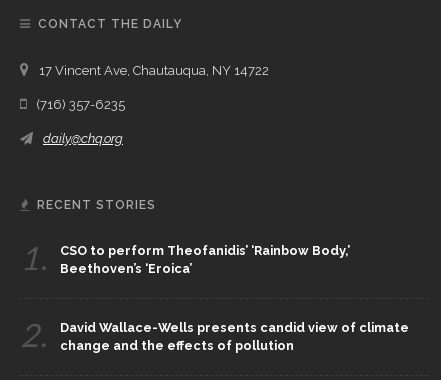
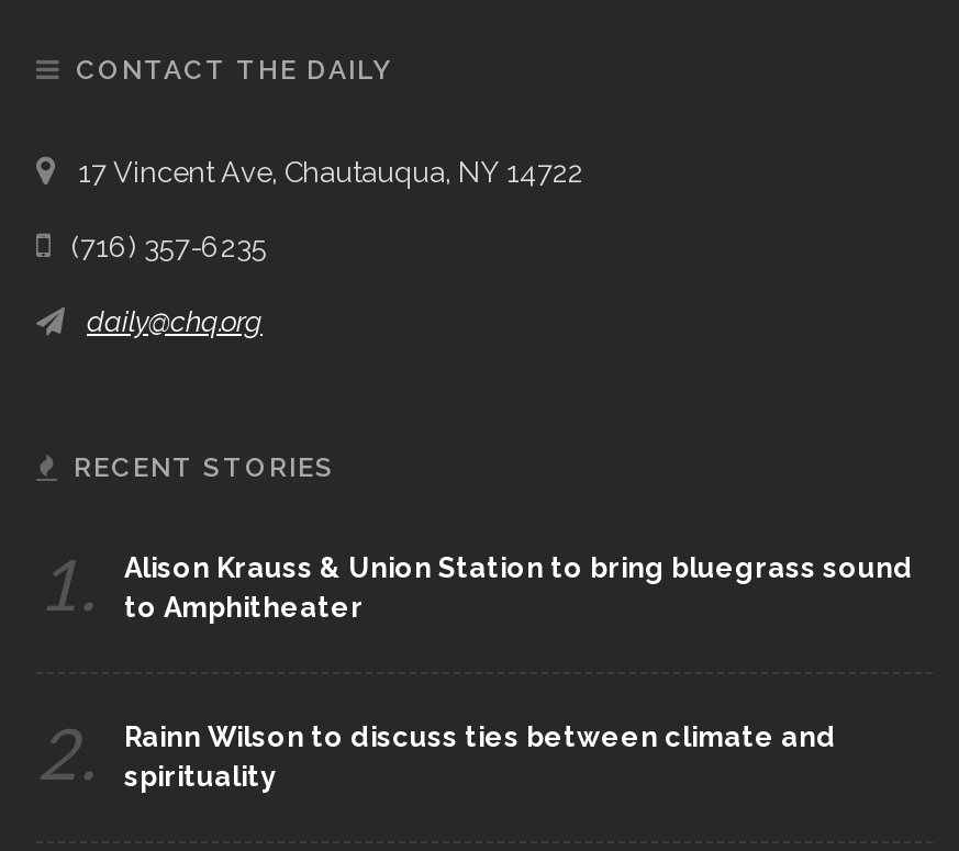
[60,243,350,276] CSO to perform Theofanidis’ ‘Rainbow Body,’ | Beethoven’s ‘Eroica’ -> [124,551,913,623] Alison Krauss & Union Station to bring bluegrass sound | to Amphitheater
[60,320,409,353] David Wallace-Wells presents candid view of climate | change and the effects of pollution -> [124,720,836,792] Rainn Wilson to discuss ties between climate and | spirituality

